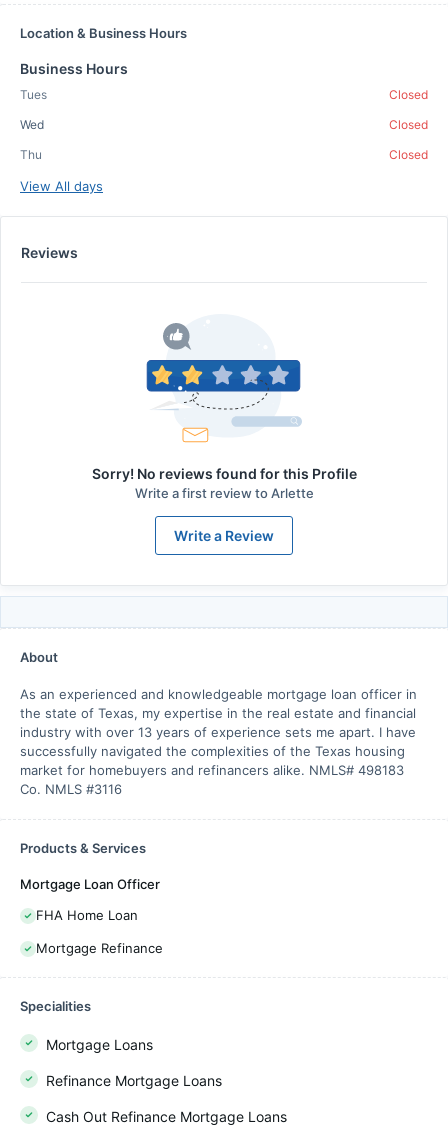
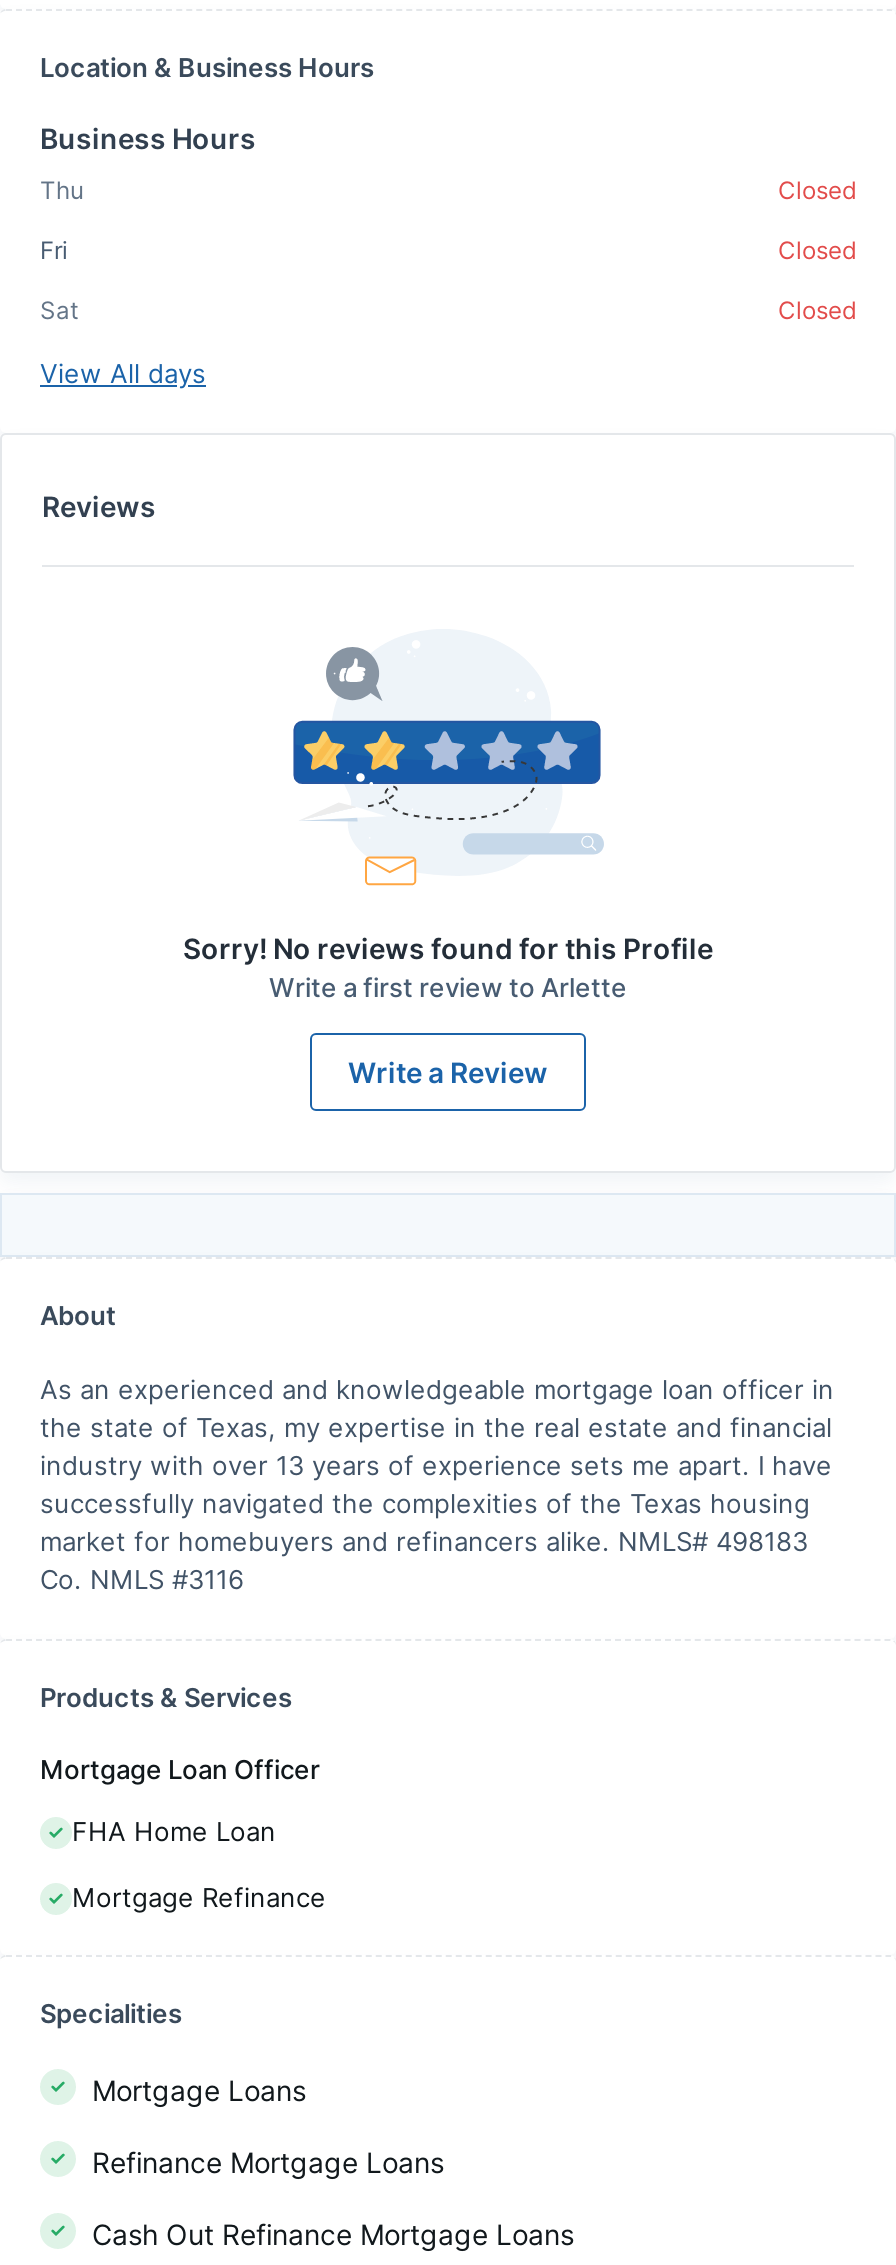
[20,87,47,102] Tues -> none
[20,117,44,132] Wed -> [40,235,68,265] Fri
moved [20,147,42,162] -> [40,175,84,205]: Thu
none -> [40,295,78,325] Sat

